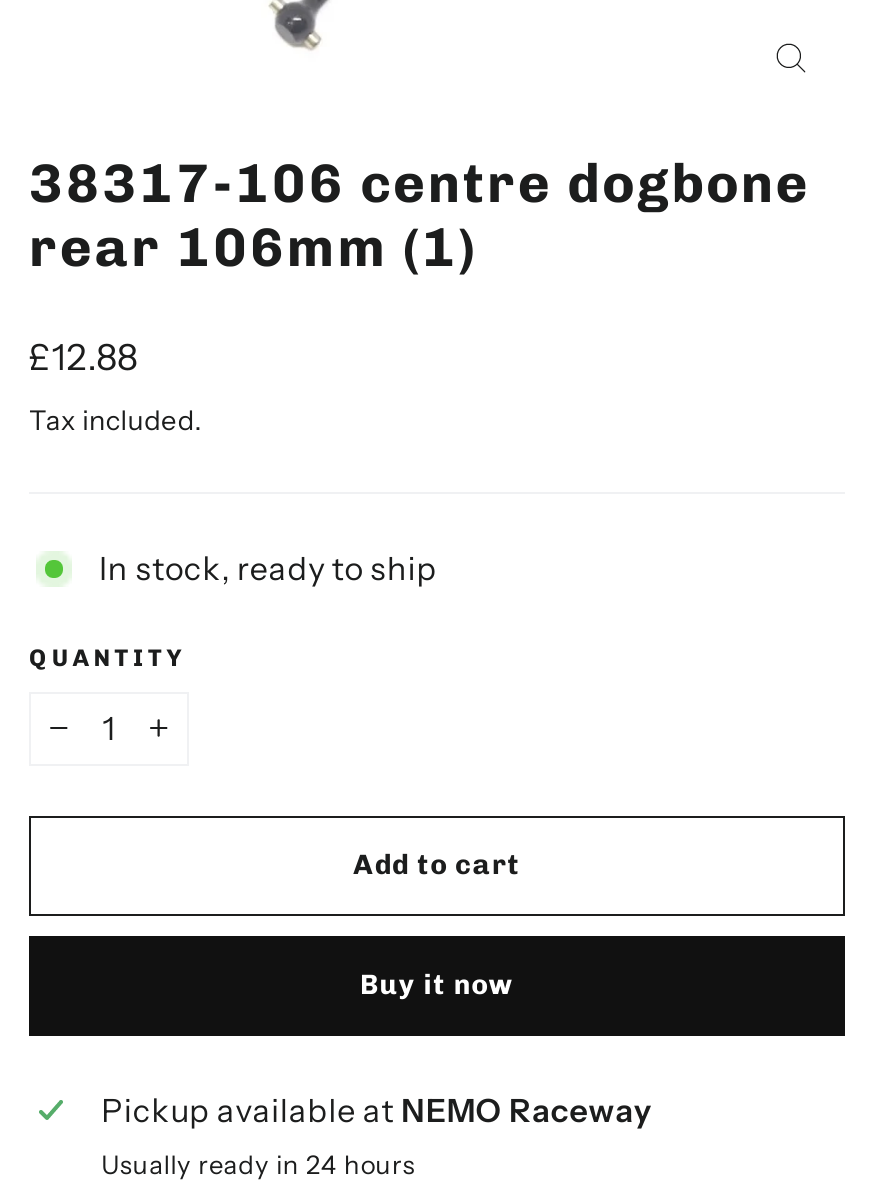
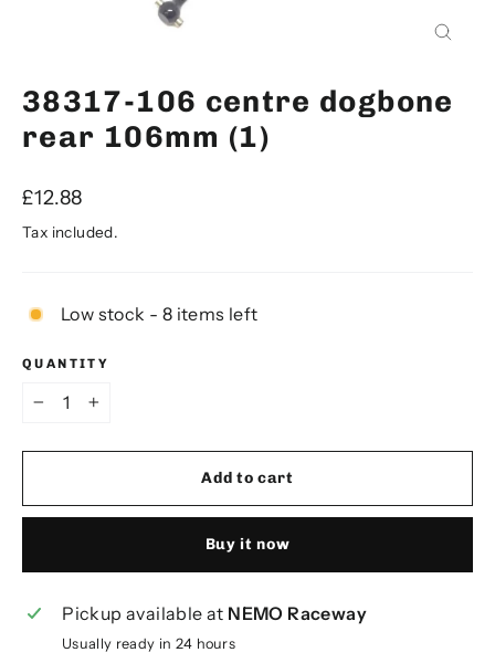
[99,547,437,587] In stock, ready to ship -> [61,302,258,324] Low stock - 8 items left

